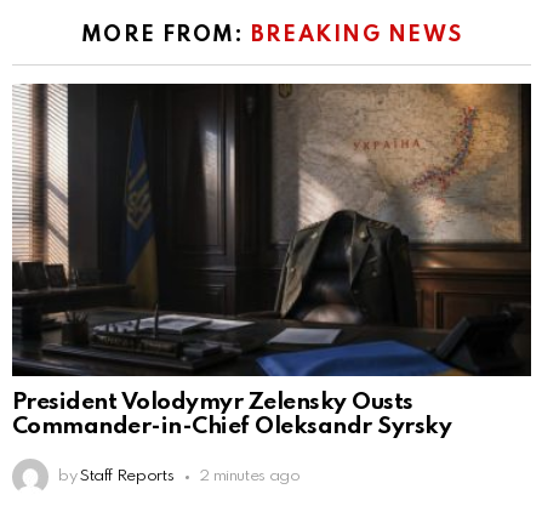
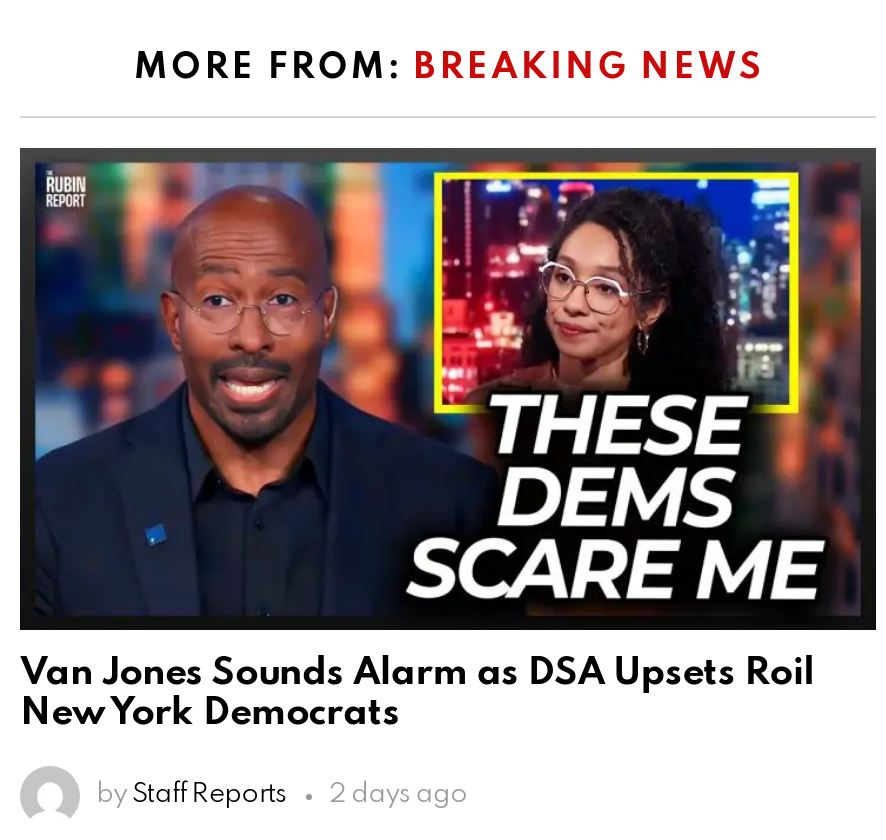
[12,83,530,438] [image] | President Volodymyr Zelensky Ousts | Commander-in-Chief Oleksandr Syrsky -> [18,147,876,732] [image] | Van Jones Sounds Alarm as DSA Upsets Roil | New York Democrats
[58,469,300,485] by Staff Reports 2 minutes ago -> [96,782,467,808] by Staff Reports 2 days ago

